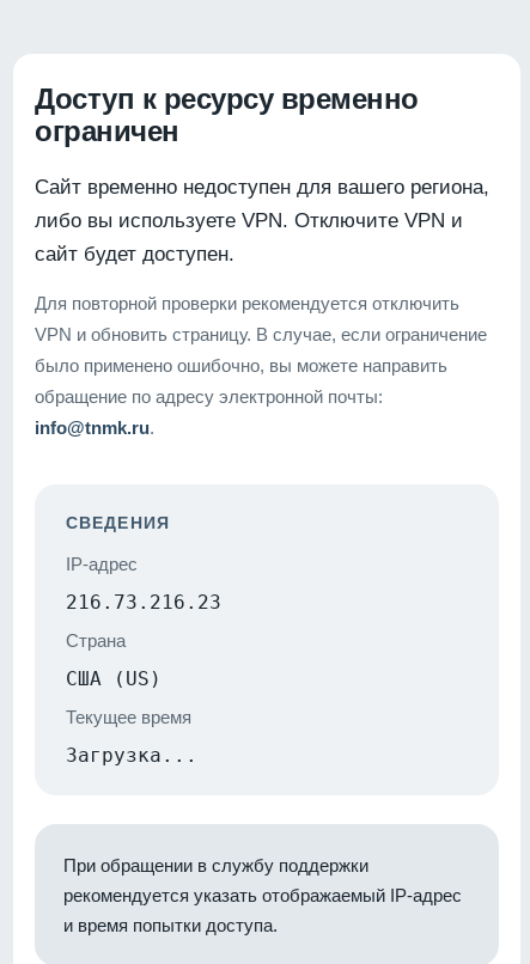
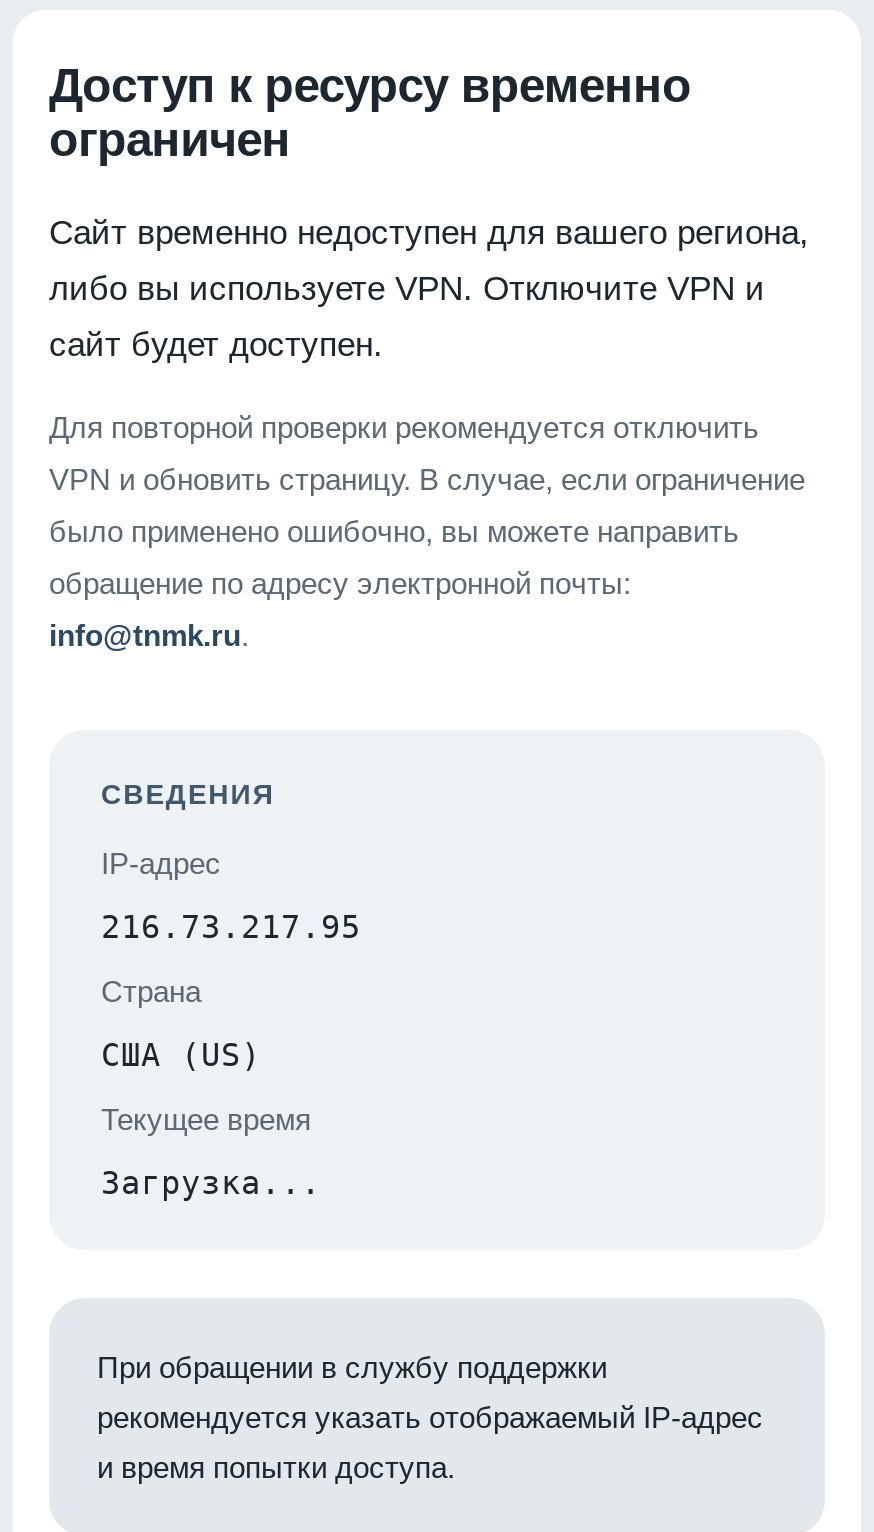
[66,590,221,613] 216.73.216.23 -> [101,907,361,945] 216.73.217.95

